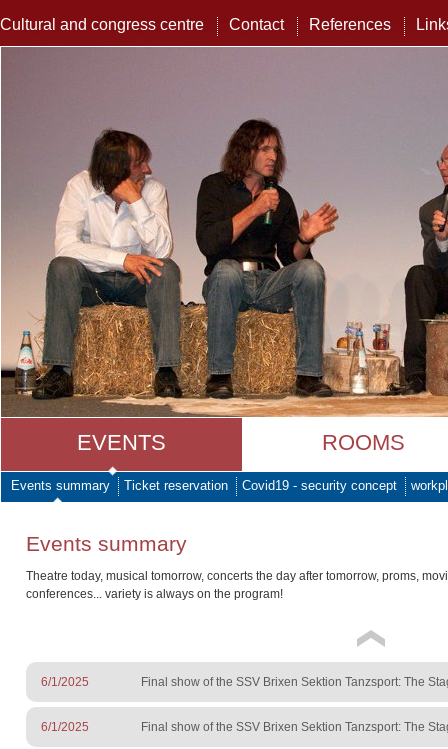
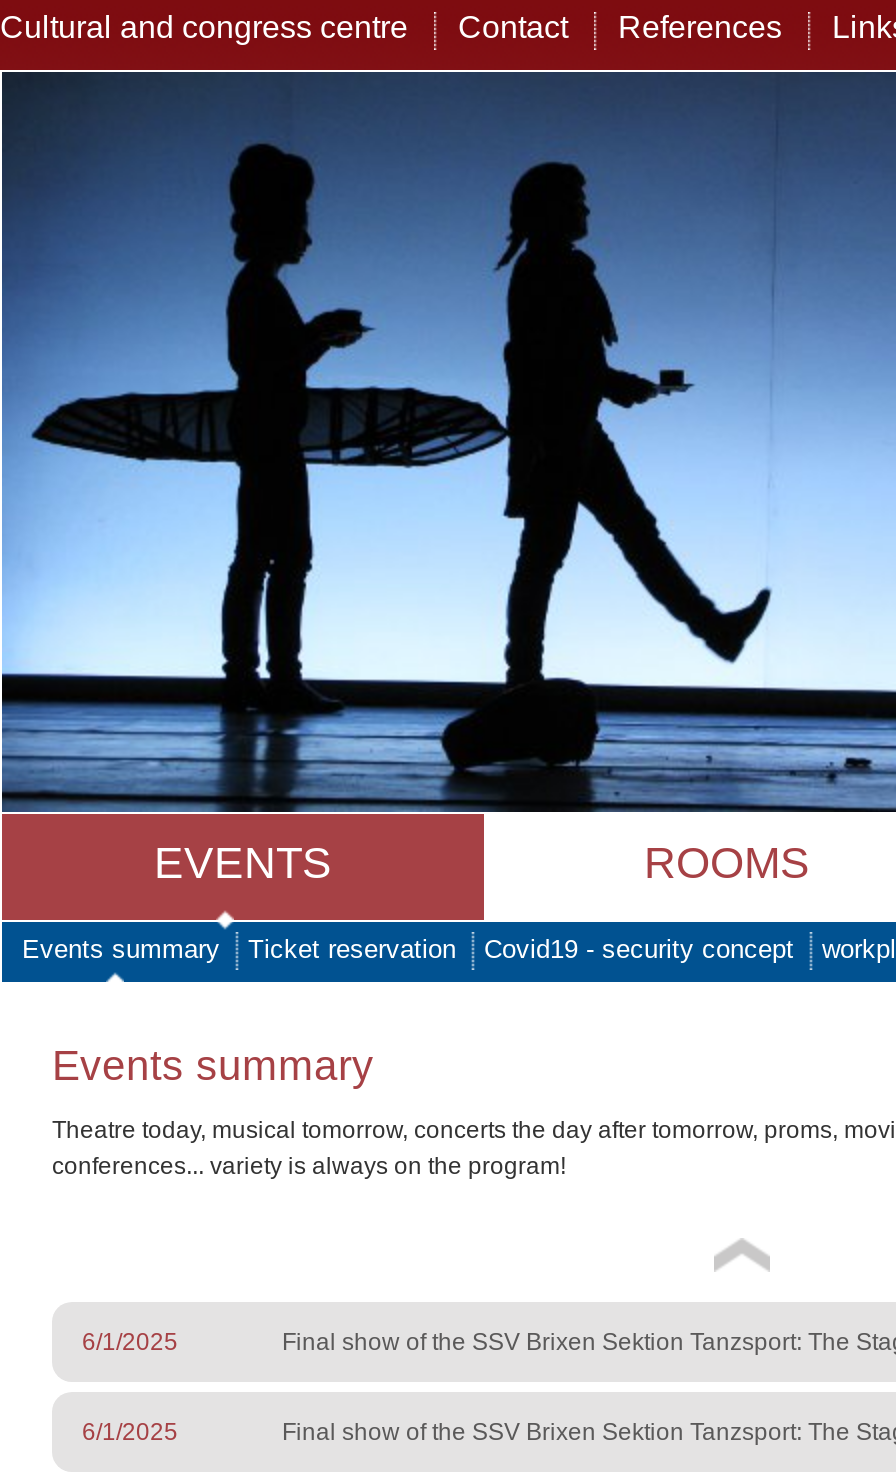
[3,46,445,418] [image] -> [6,70,890,814] [image]

